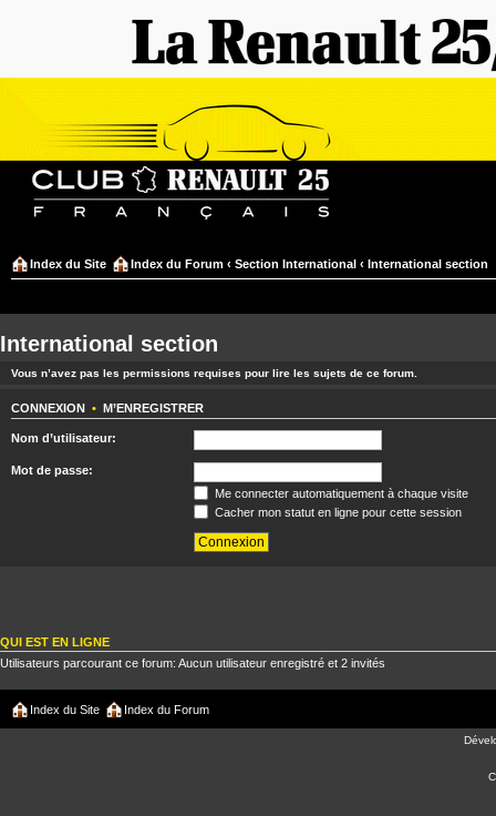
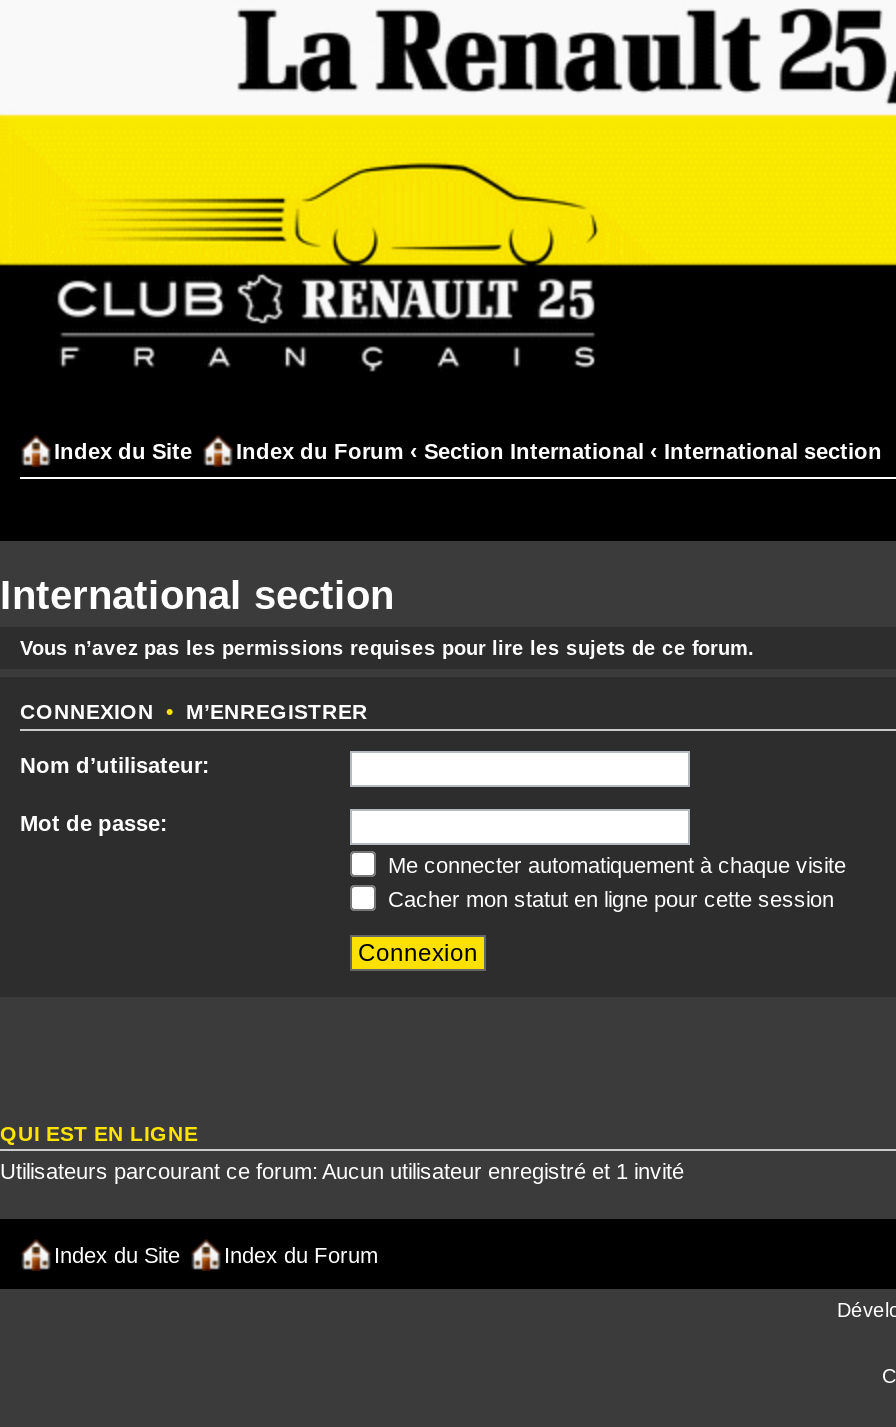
[0,656,385,670] Utilisateurs parcourant ce forum: Aucun utilisateur enregistré et 2 invités -> [0,1159,684,1183] Utilisateurs parcourant ce forum: Aucun utilisateur enregistré et 1 invité

